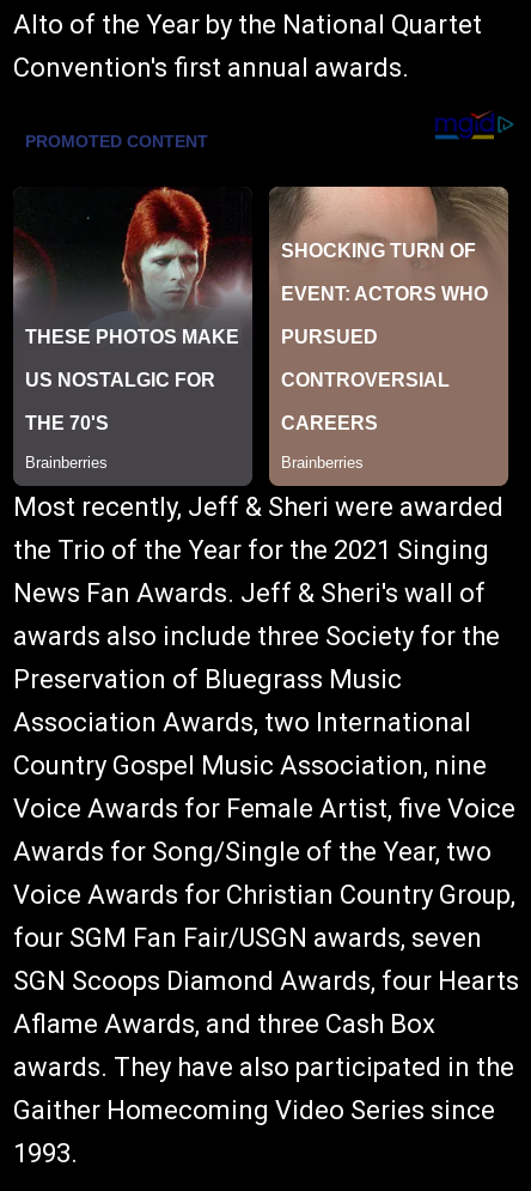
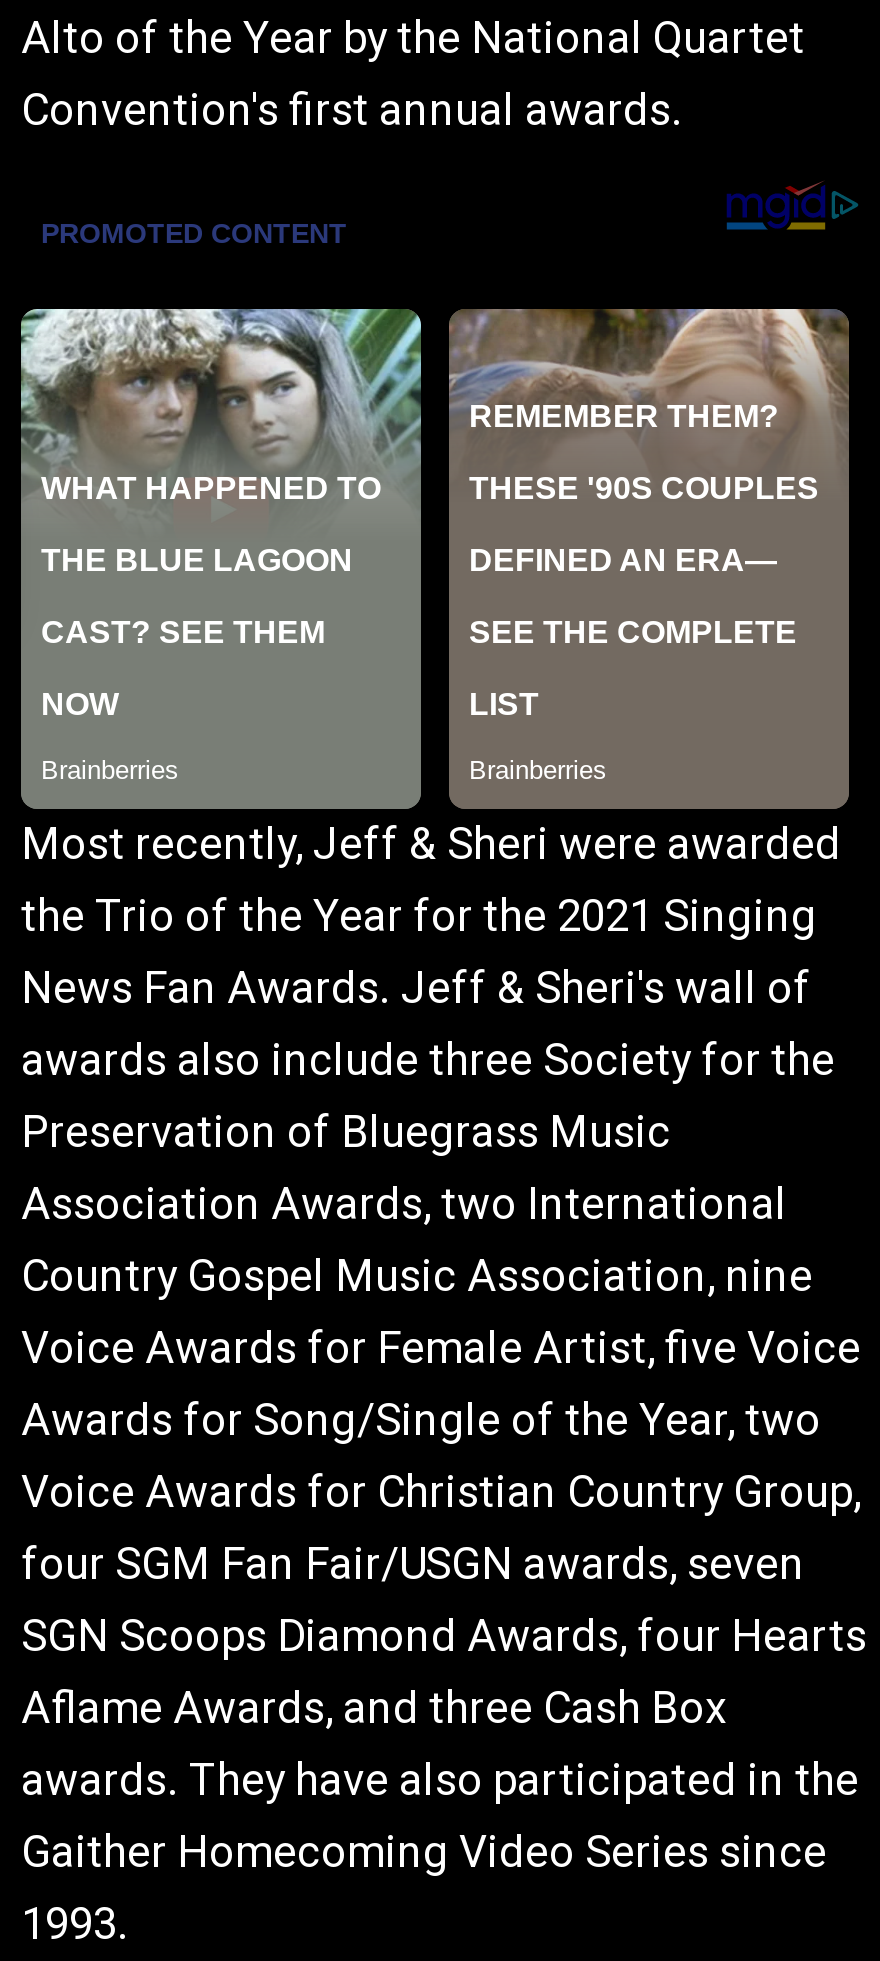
[13,186,252,484] [image] -> [19,307,423,807] [image]
[269,186,507,482] [image] -> [449,307,845,801] [image]

